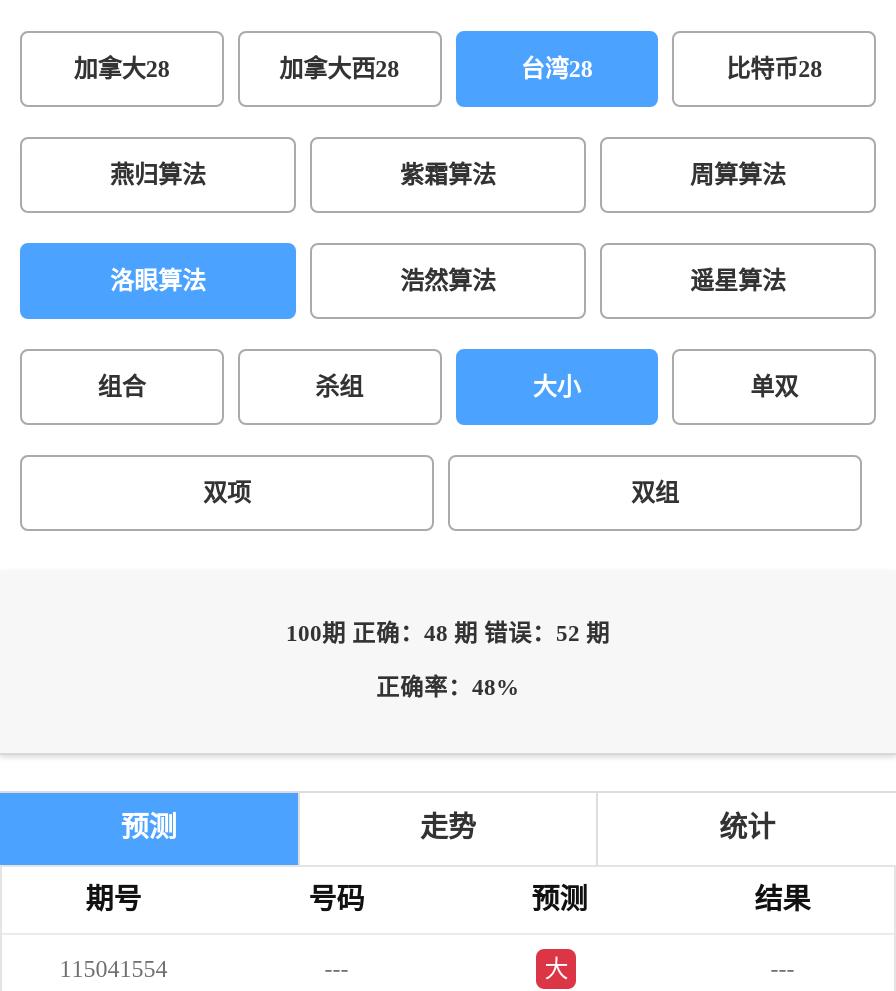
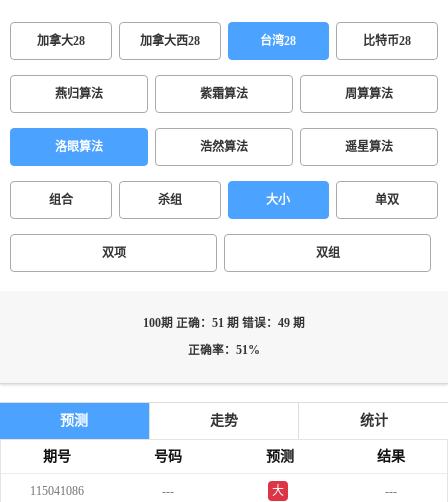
[286,621,610,647] 100期 正确：48 期 错误：52 期 -> [143,317,305,330] 100期 正确：51 期 错误：49 期
[376,675,520,701] 正确率：48% -> [188,344,260,357] 正确率：51%
[60,955,168,983] 115041554 -> [30,484,84,498] 115041086

